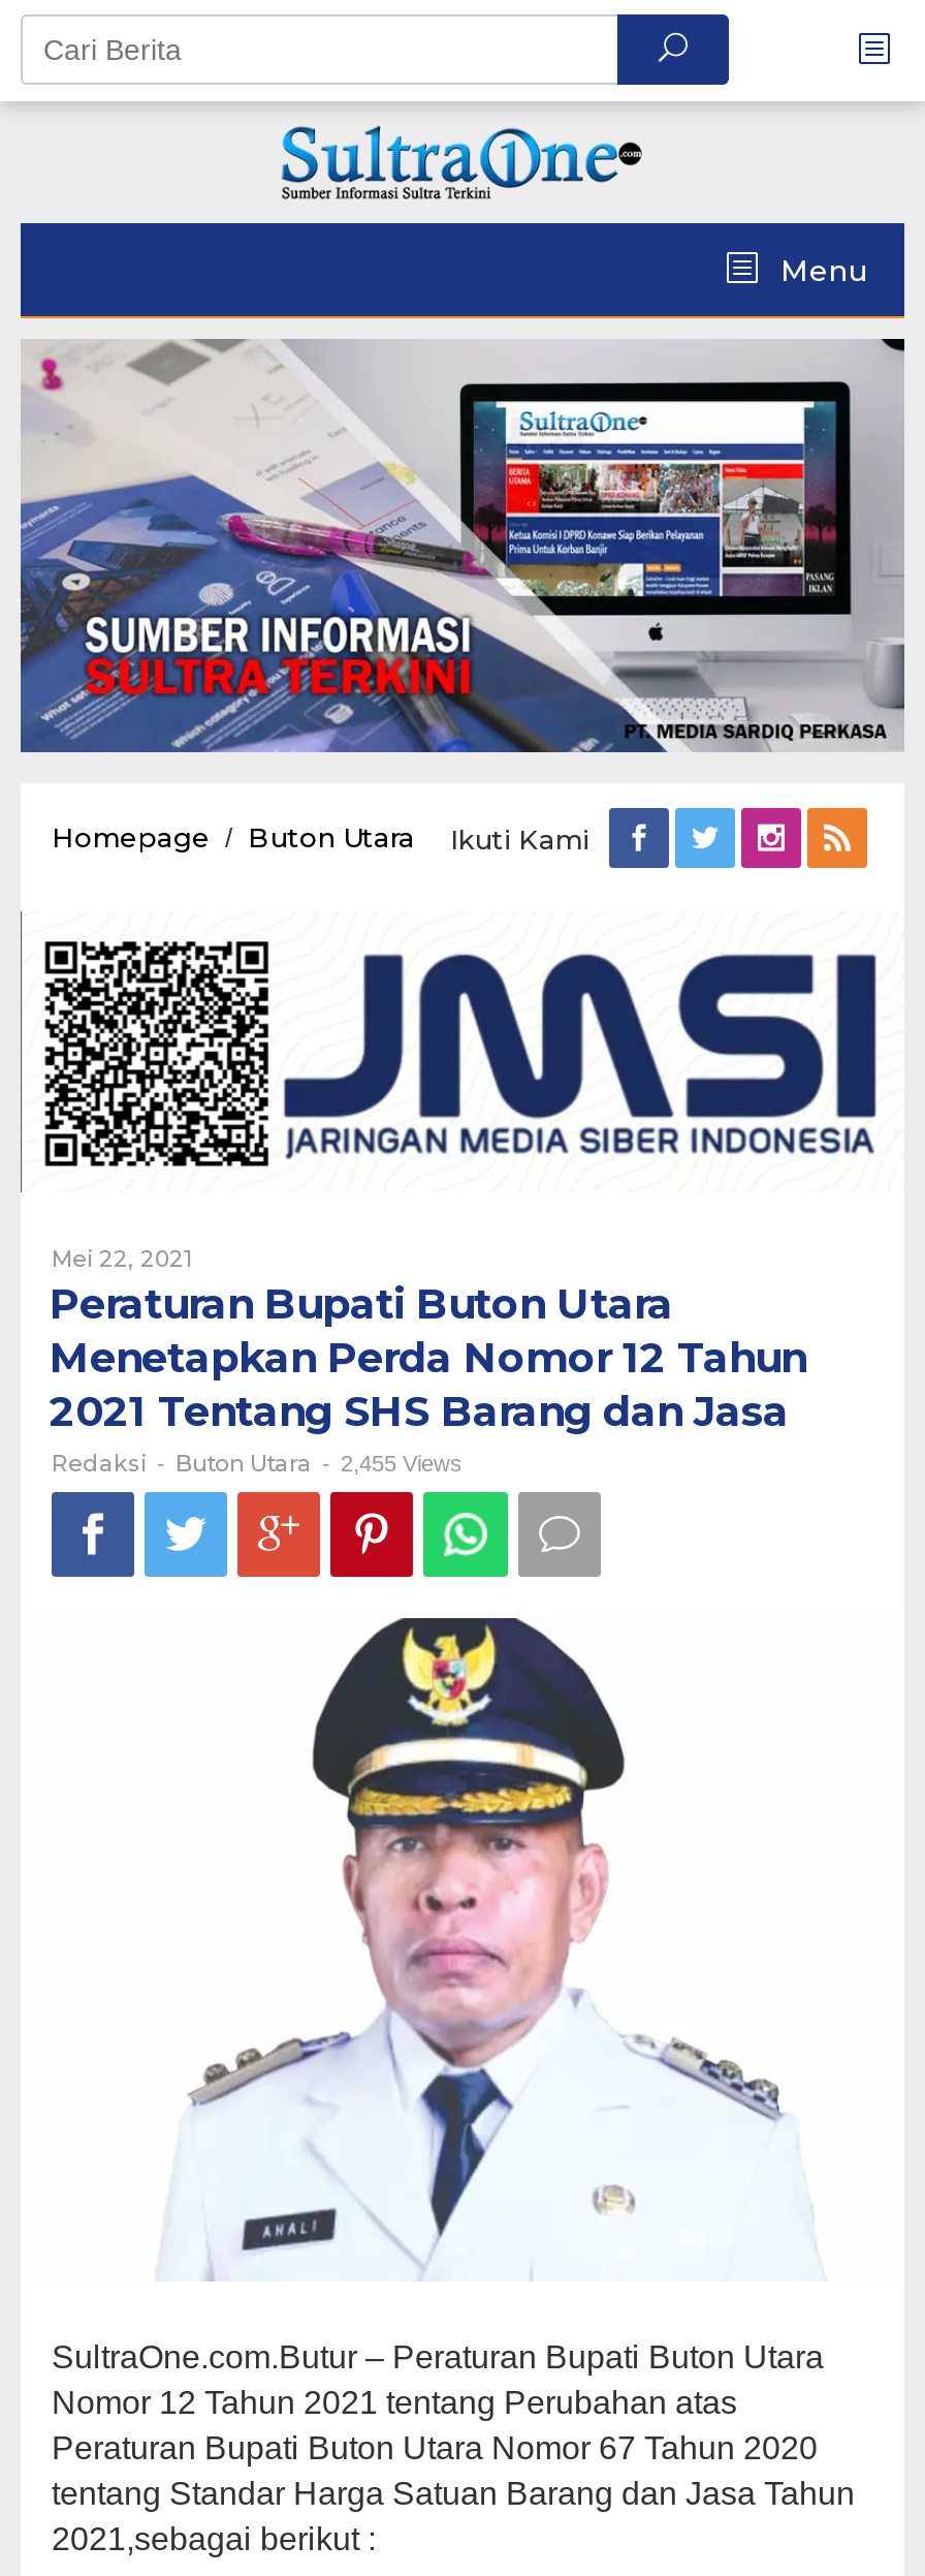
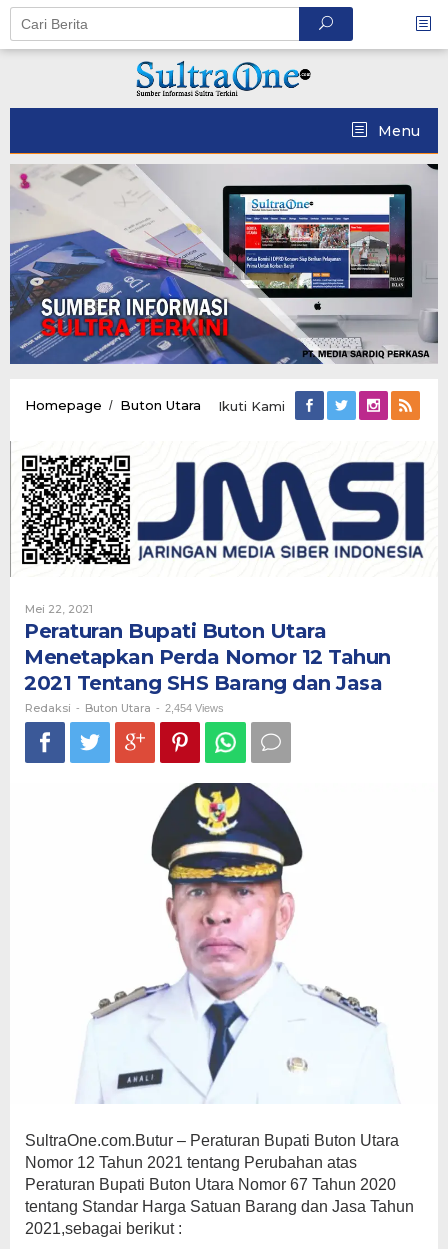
[52,1448,462,1477] Redaksi - Buton Utara - 2,455 Views -> [25,701,224,715] Redaksi - Buton Utara - 2,454 Views

